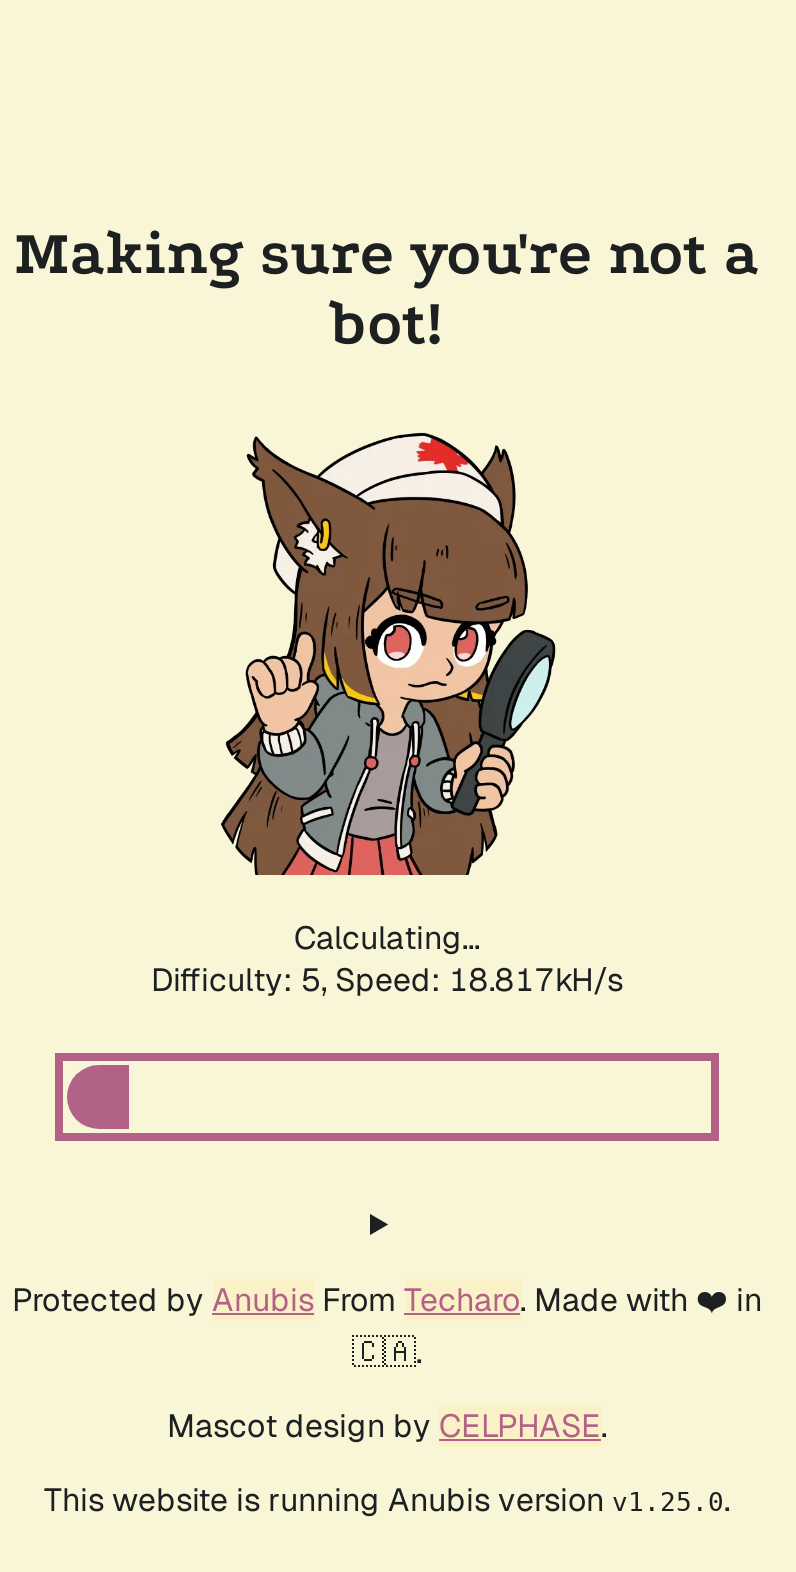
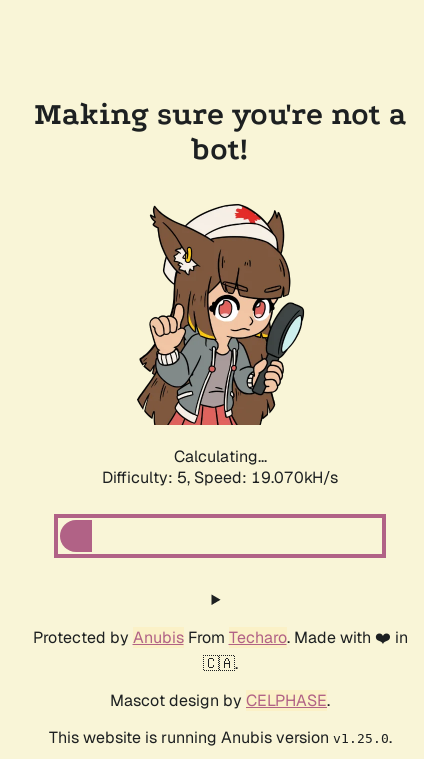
[151,959,623,1001] Difficulty: 5, Speed: 18.817kH/s -> [102,467,338,488] Difficulty: 5, Speed: 19.070kH/s

